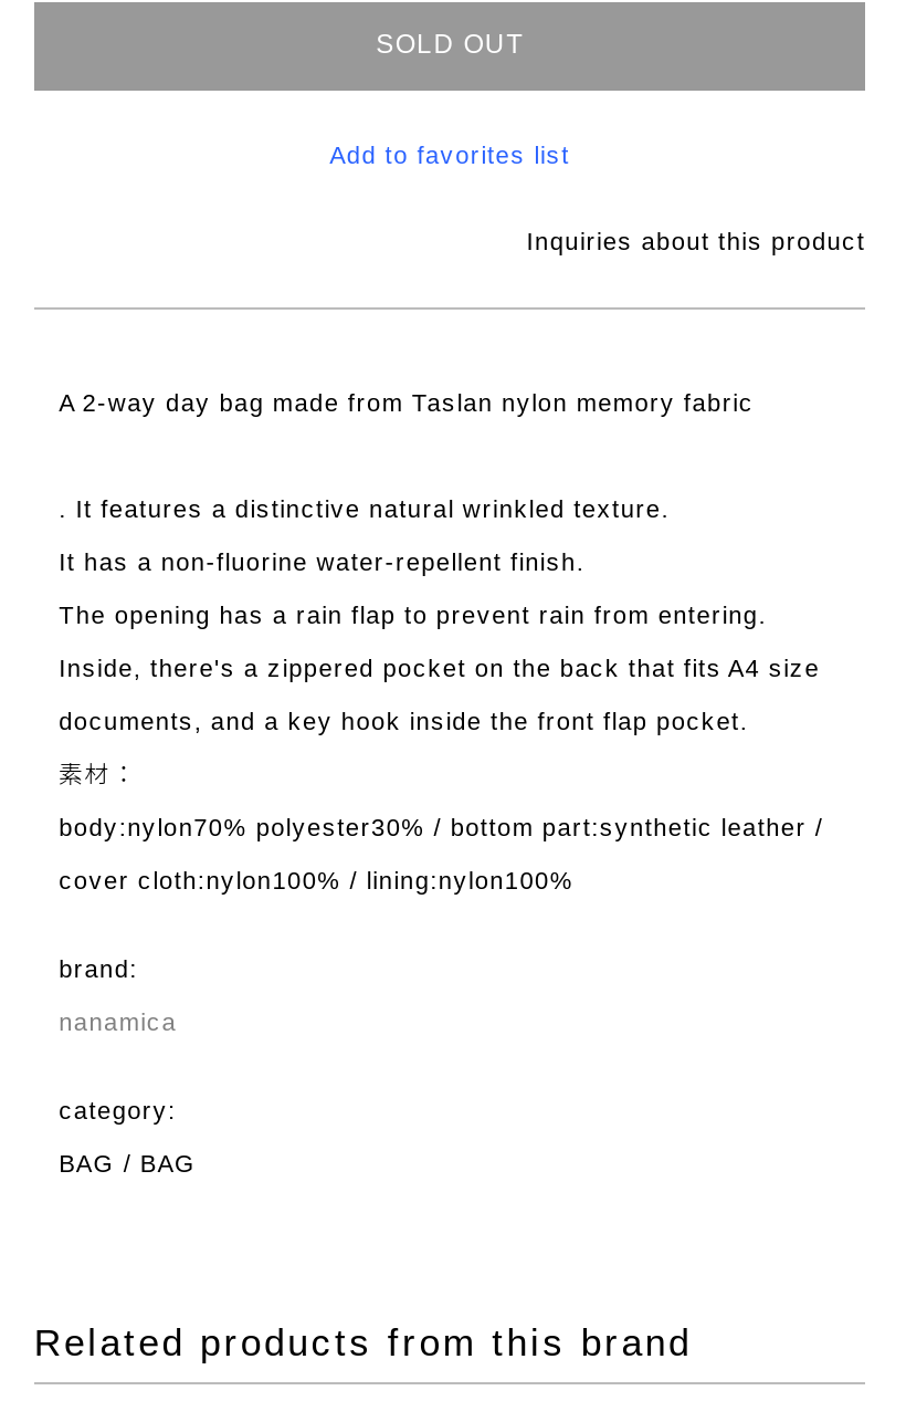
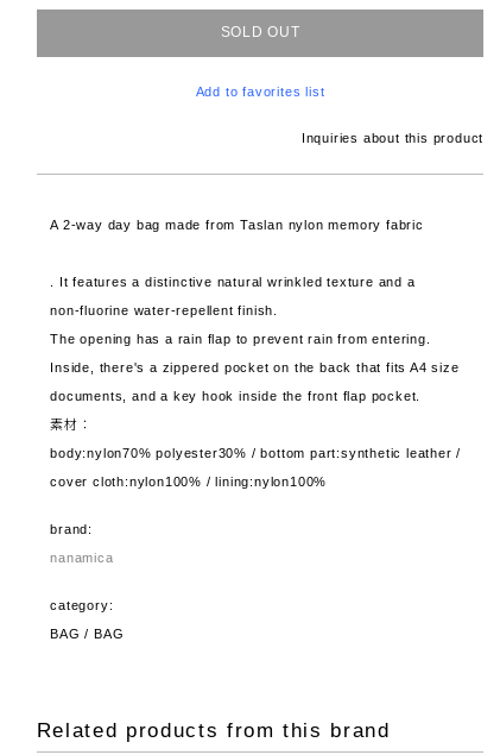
[59,494,670,521] . It features a distinctive natural wrinkled texture. -> [50,274,415,288] . It features a distinctive natural wrinkled texture and a
[59,548,585,574] It has a non-fluorine water-repellent finish. -> [50,303,278,317] non-fluorine water-repellent finish.

